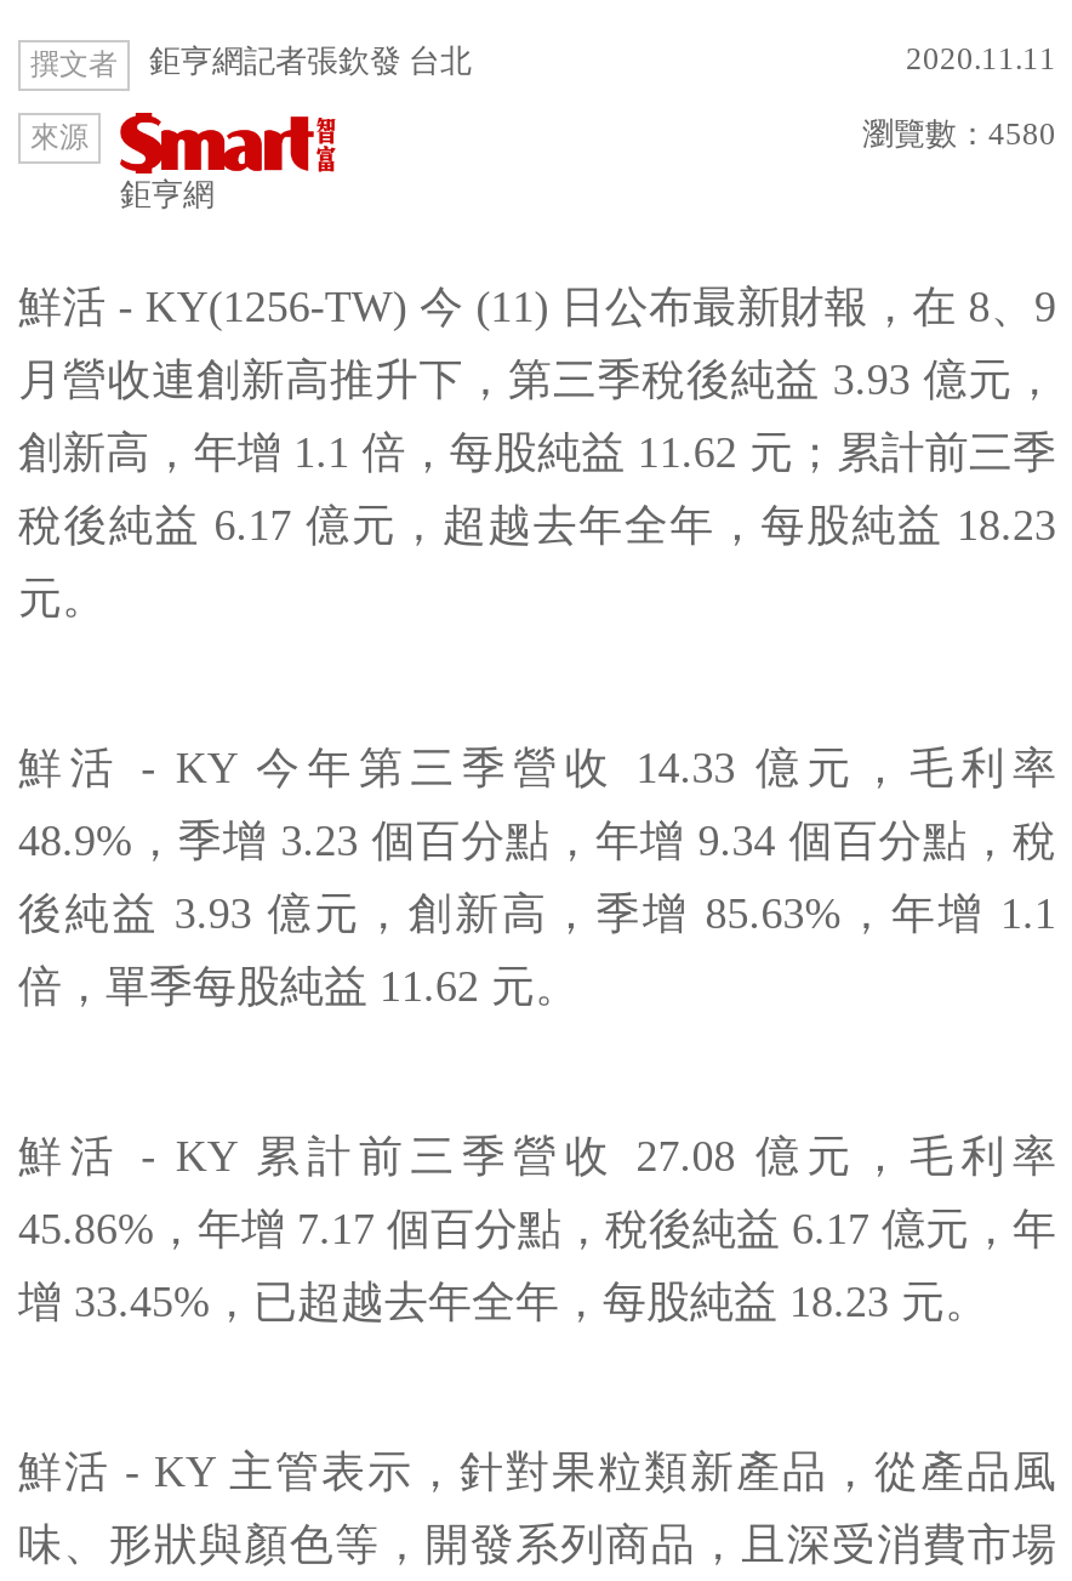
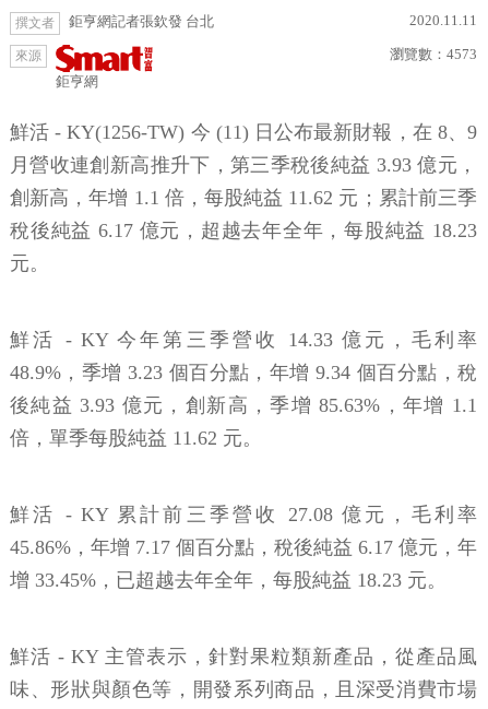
[862,115,1056,152] 瀏覽數：4580 -> [390,46,477,62] 瀏覽數：4573

